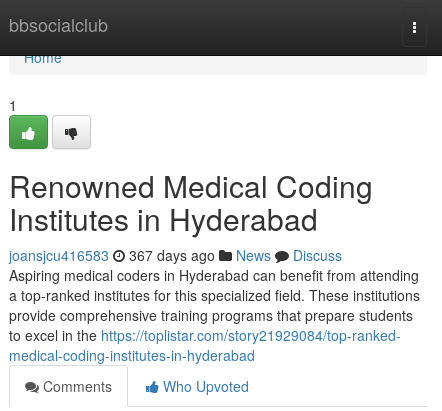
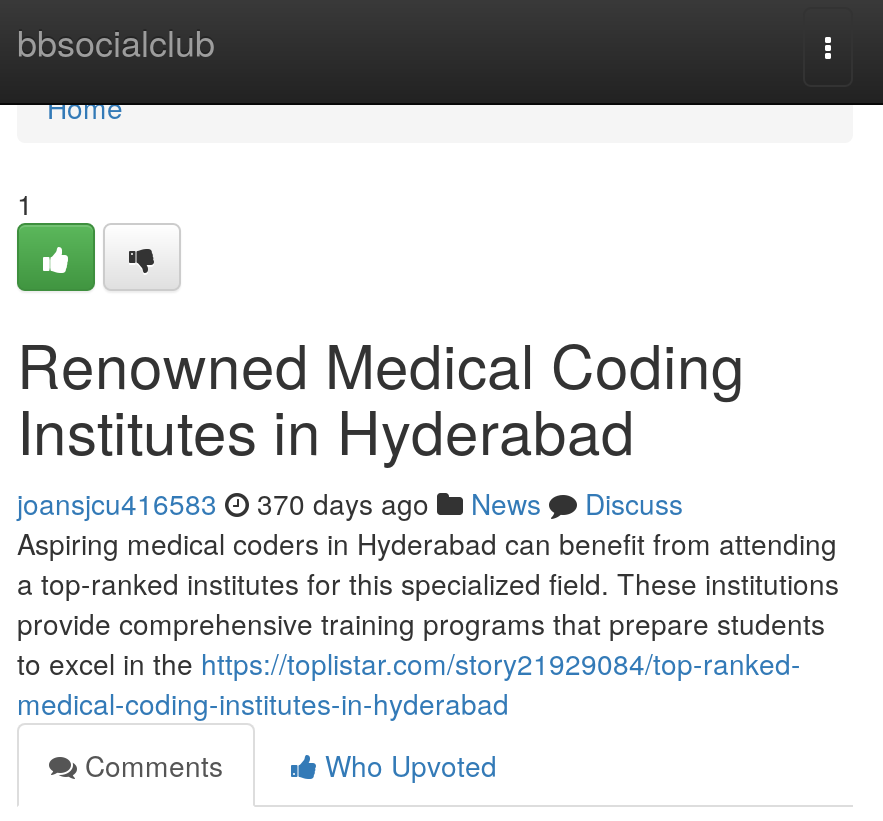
[9,245,342,265] joansjcu416583 367 days ago News Discuss -> [17,483,683,523] joansjcu416583 370 days ago News Discuss

